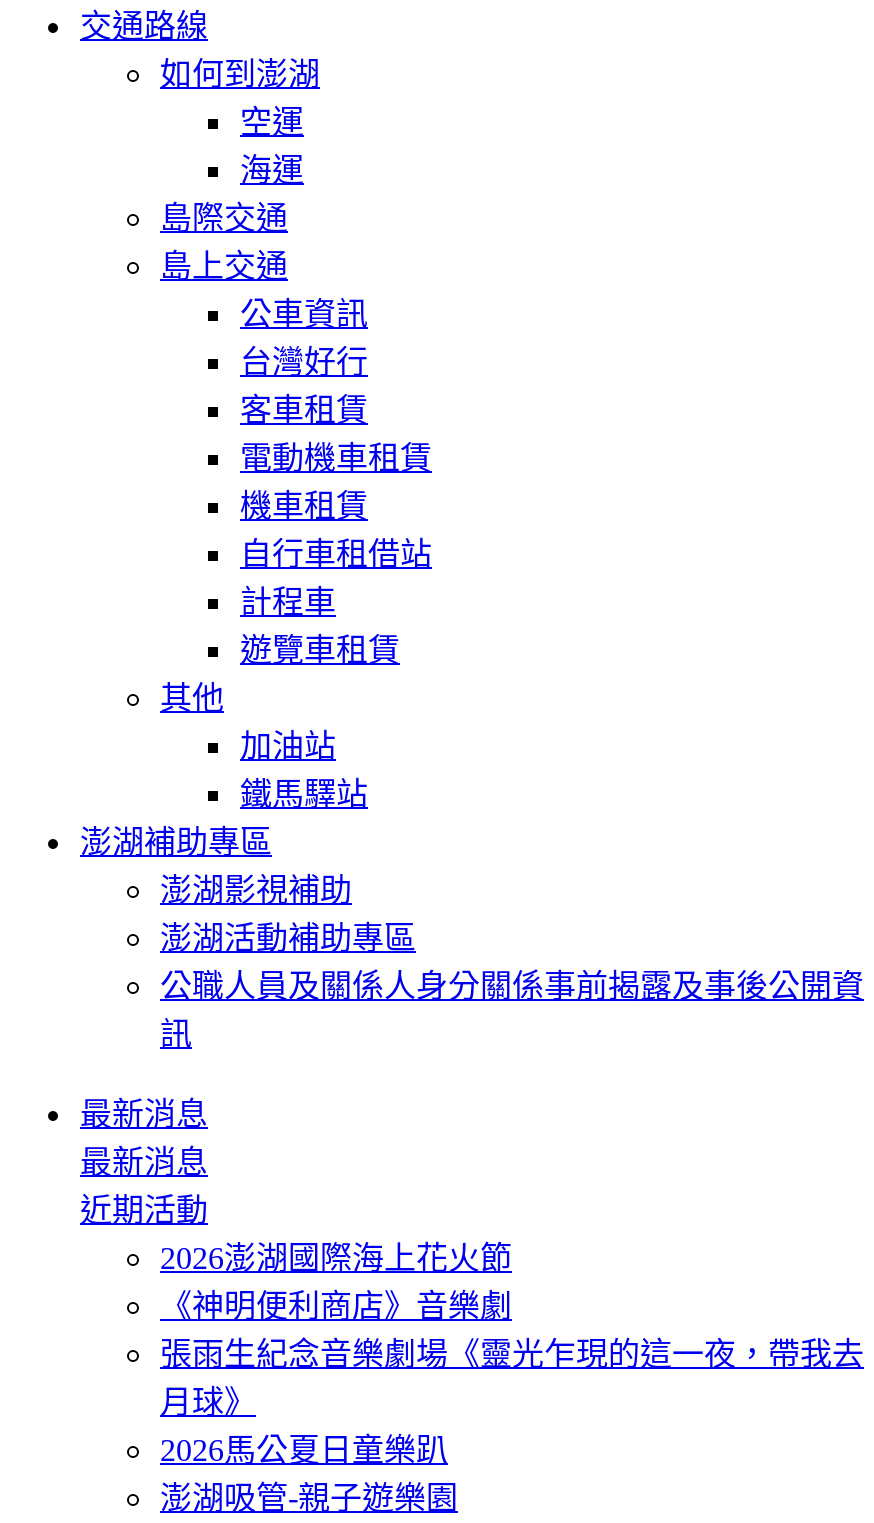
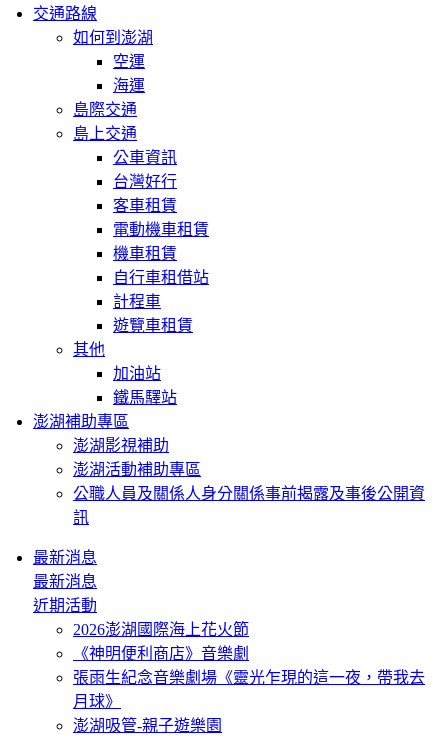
[160,1433,448,1467] 2026馬公夏日童樂趴 -> none

